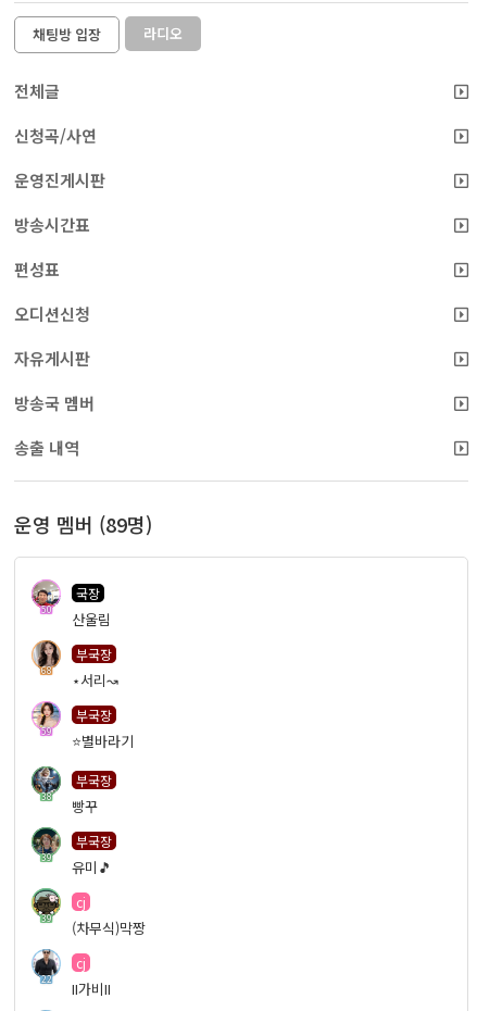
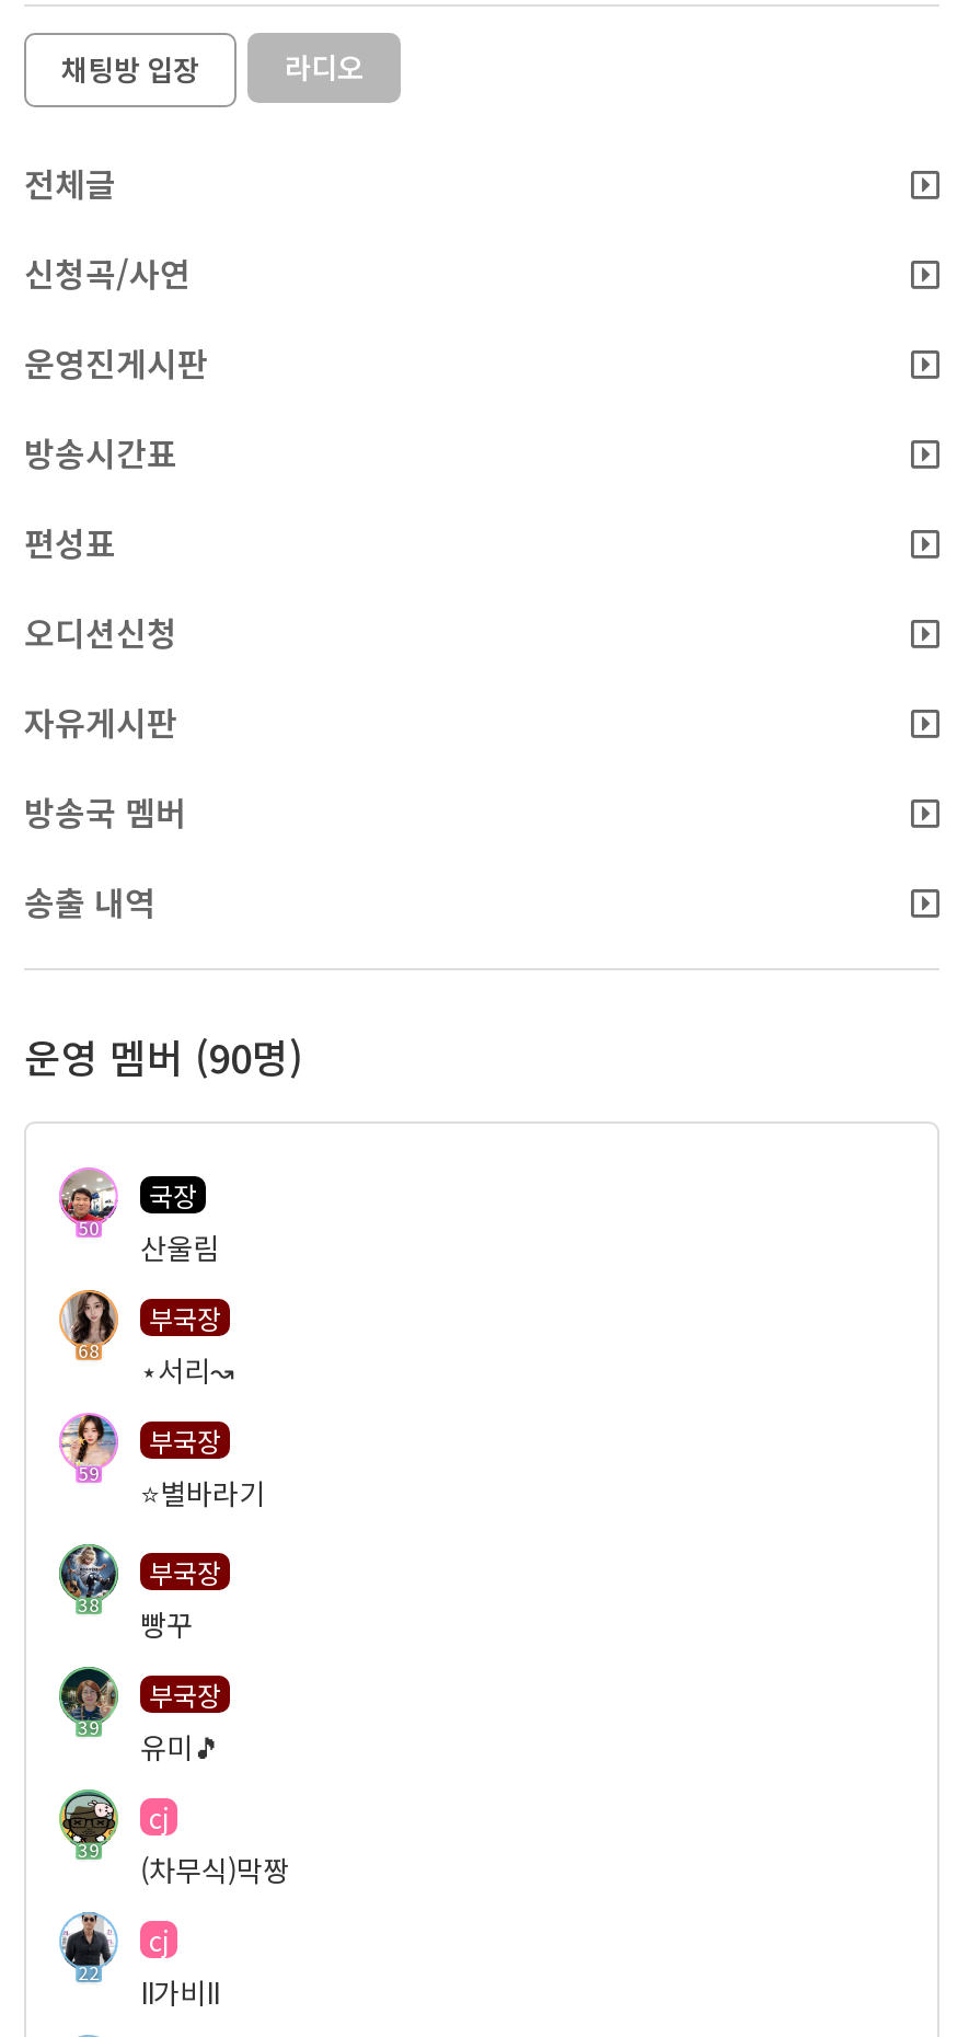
[14,510,152,538] 운영 멤버 (89명) -> [24,1027,302,1084] 운영 멤버 (90명)

